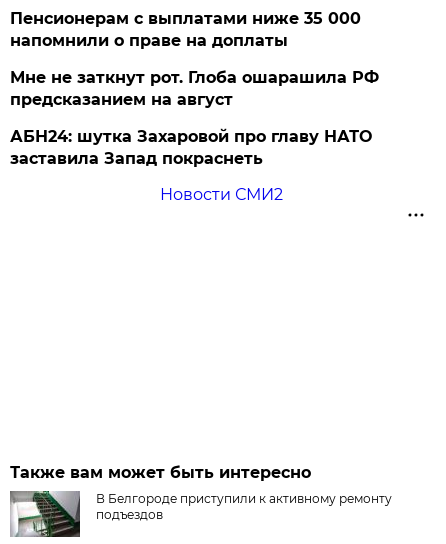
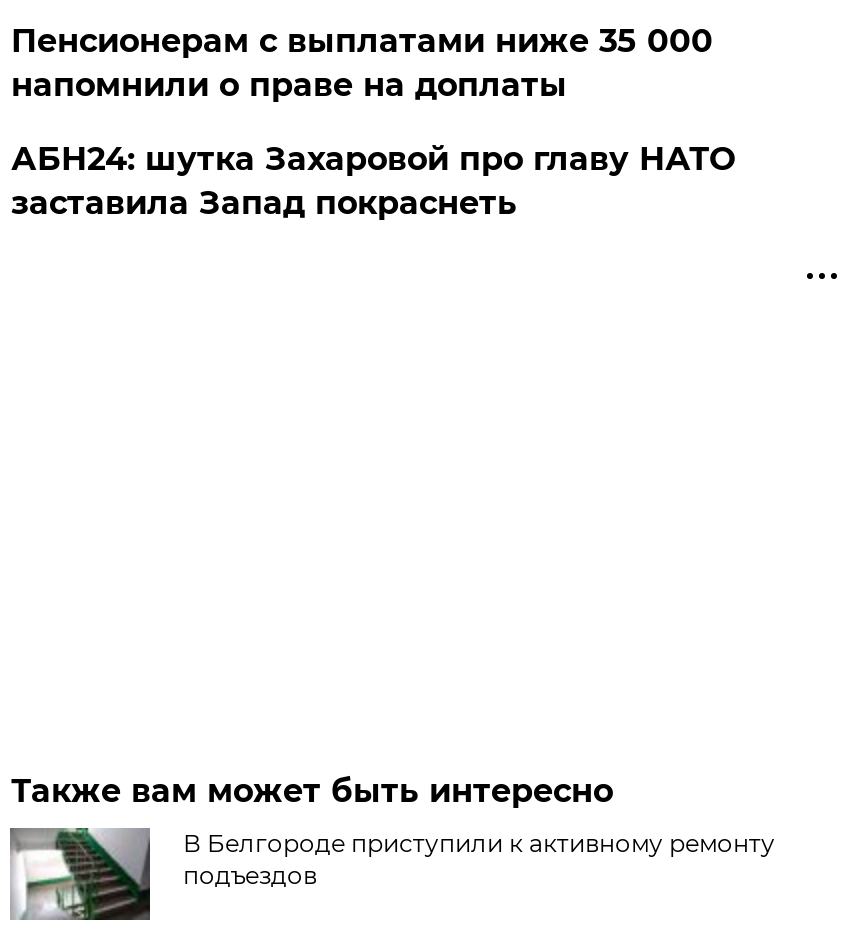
[10,68,379,109] Мне не заткнут рот. Глоба ошарашила РФ | предсказанием на август -> none
[160,185,283,204] Новости СМИ2 -> none

